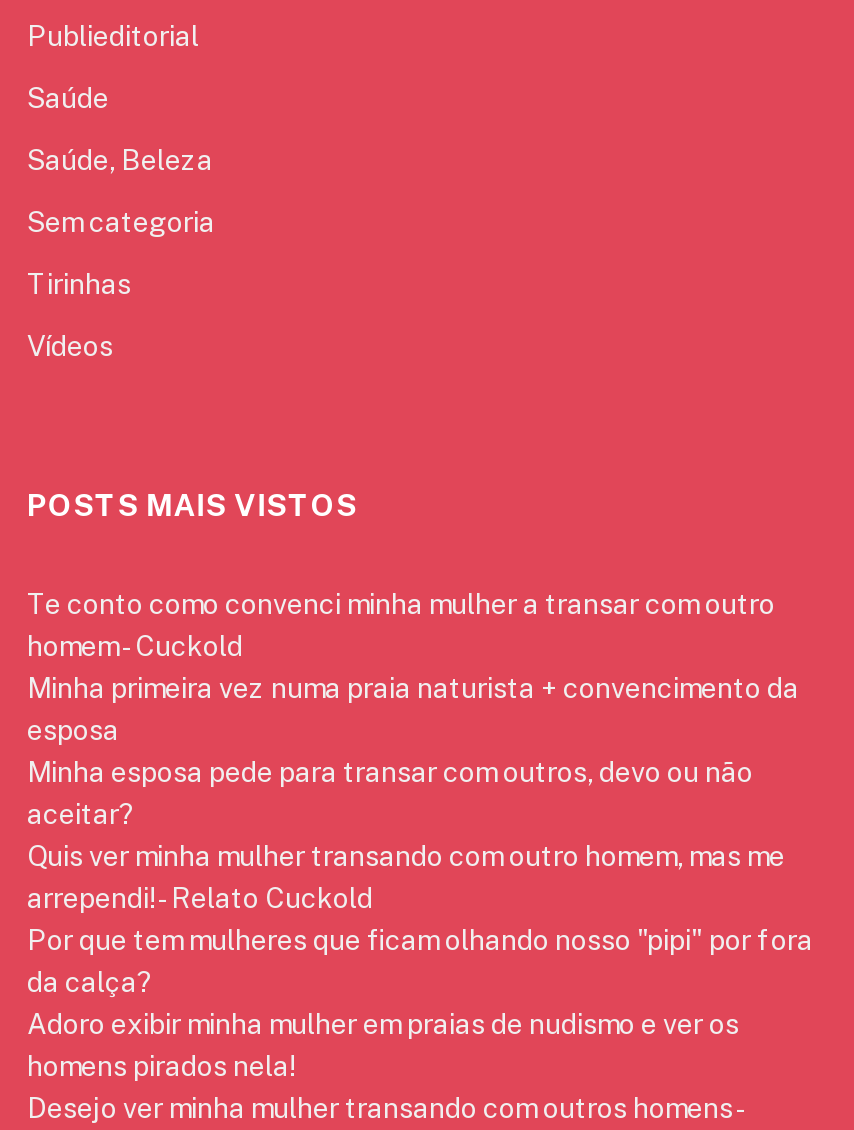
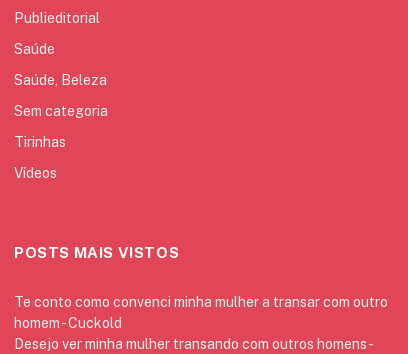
[27,673,813,1083] Minha primeira vez numa praia naturista + convencimento da | esposa | Minha esposa pede para transar com outros, devo ou não | aceitar? | Quis ver minha mulher transando com outro homem, mas me | arrependi! - Relato Cuckold | Por que tem mulheres que ficam olhando nosso "pipi" por fora | da calça? | Adoro exibir minha mulher em praias de nudismo e ver os | homens pirados nela! -> none

